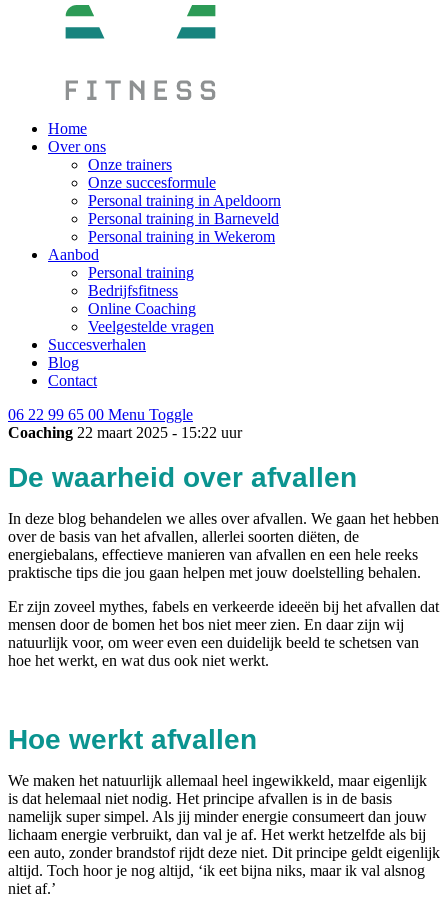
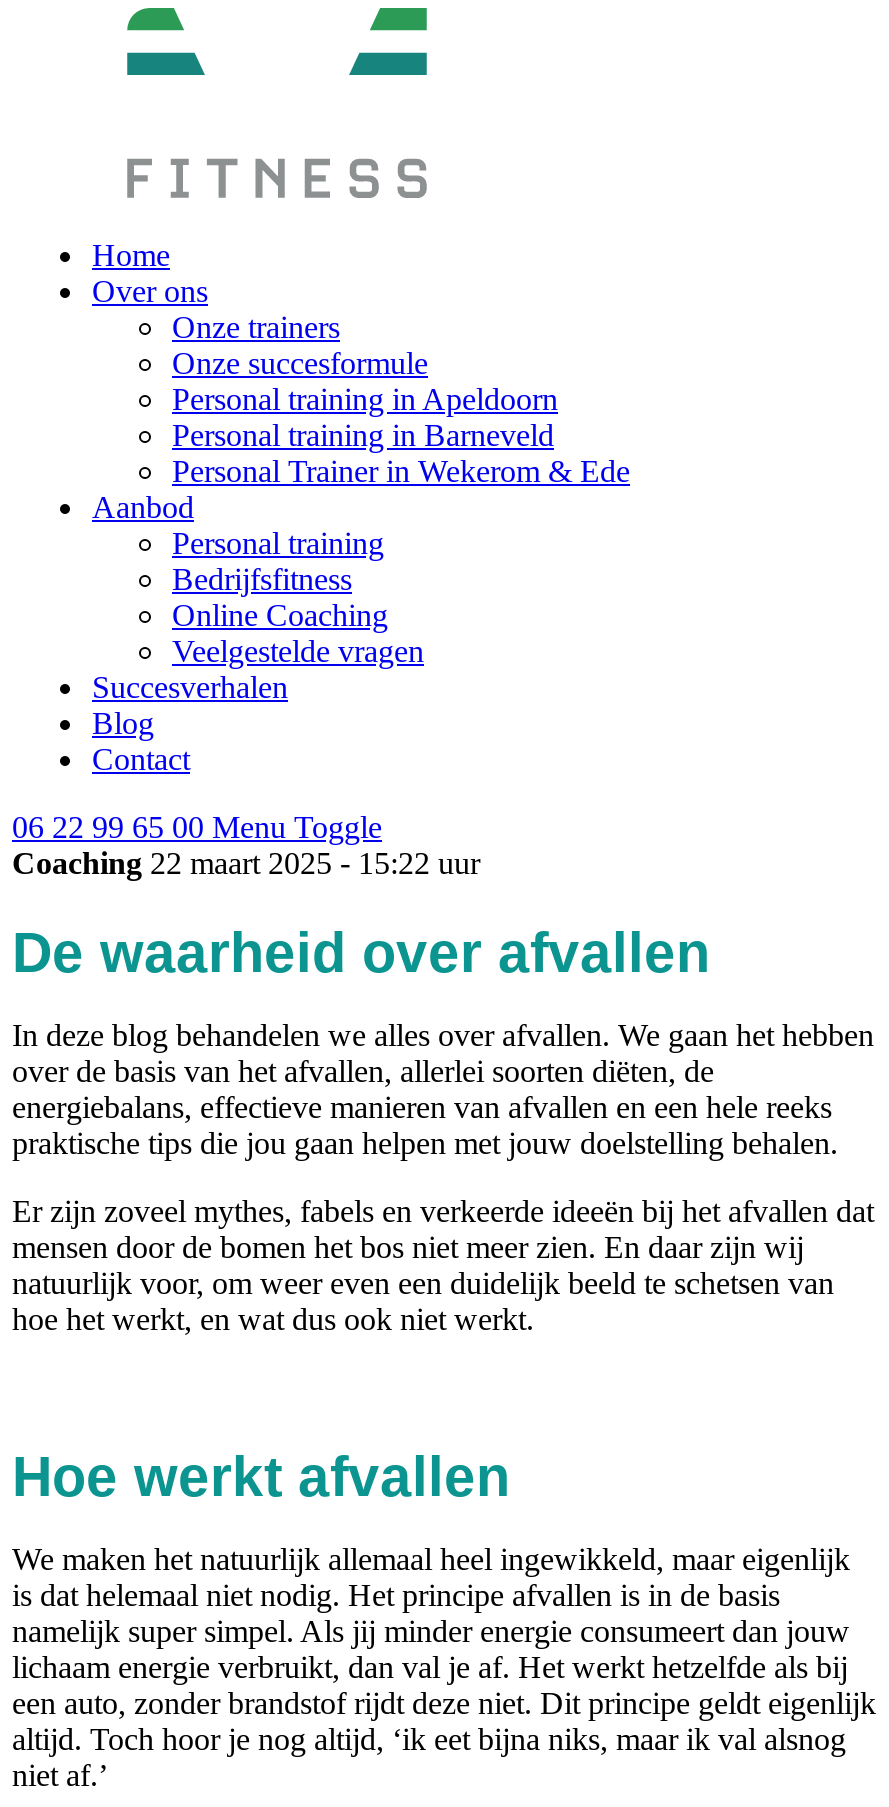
[88,228,275,245] Personal training in Wekerom -> [172,454,630,488] Personal Trainer in Wekerom & Ede

